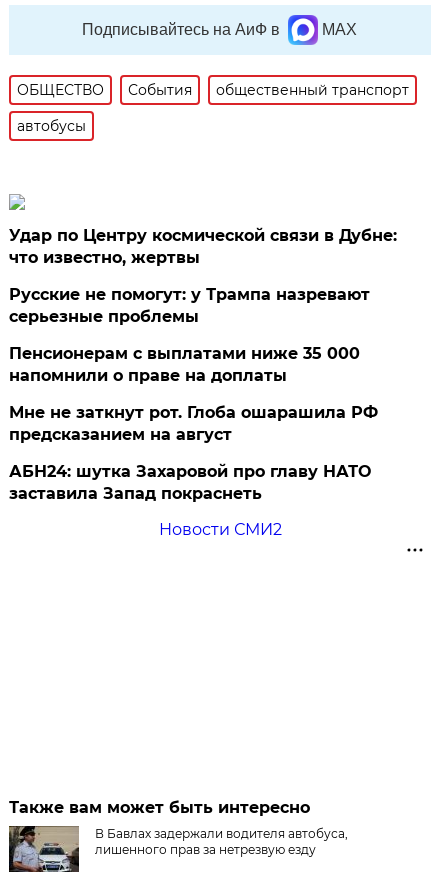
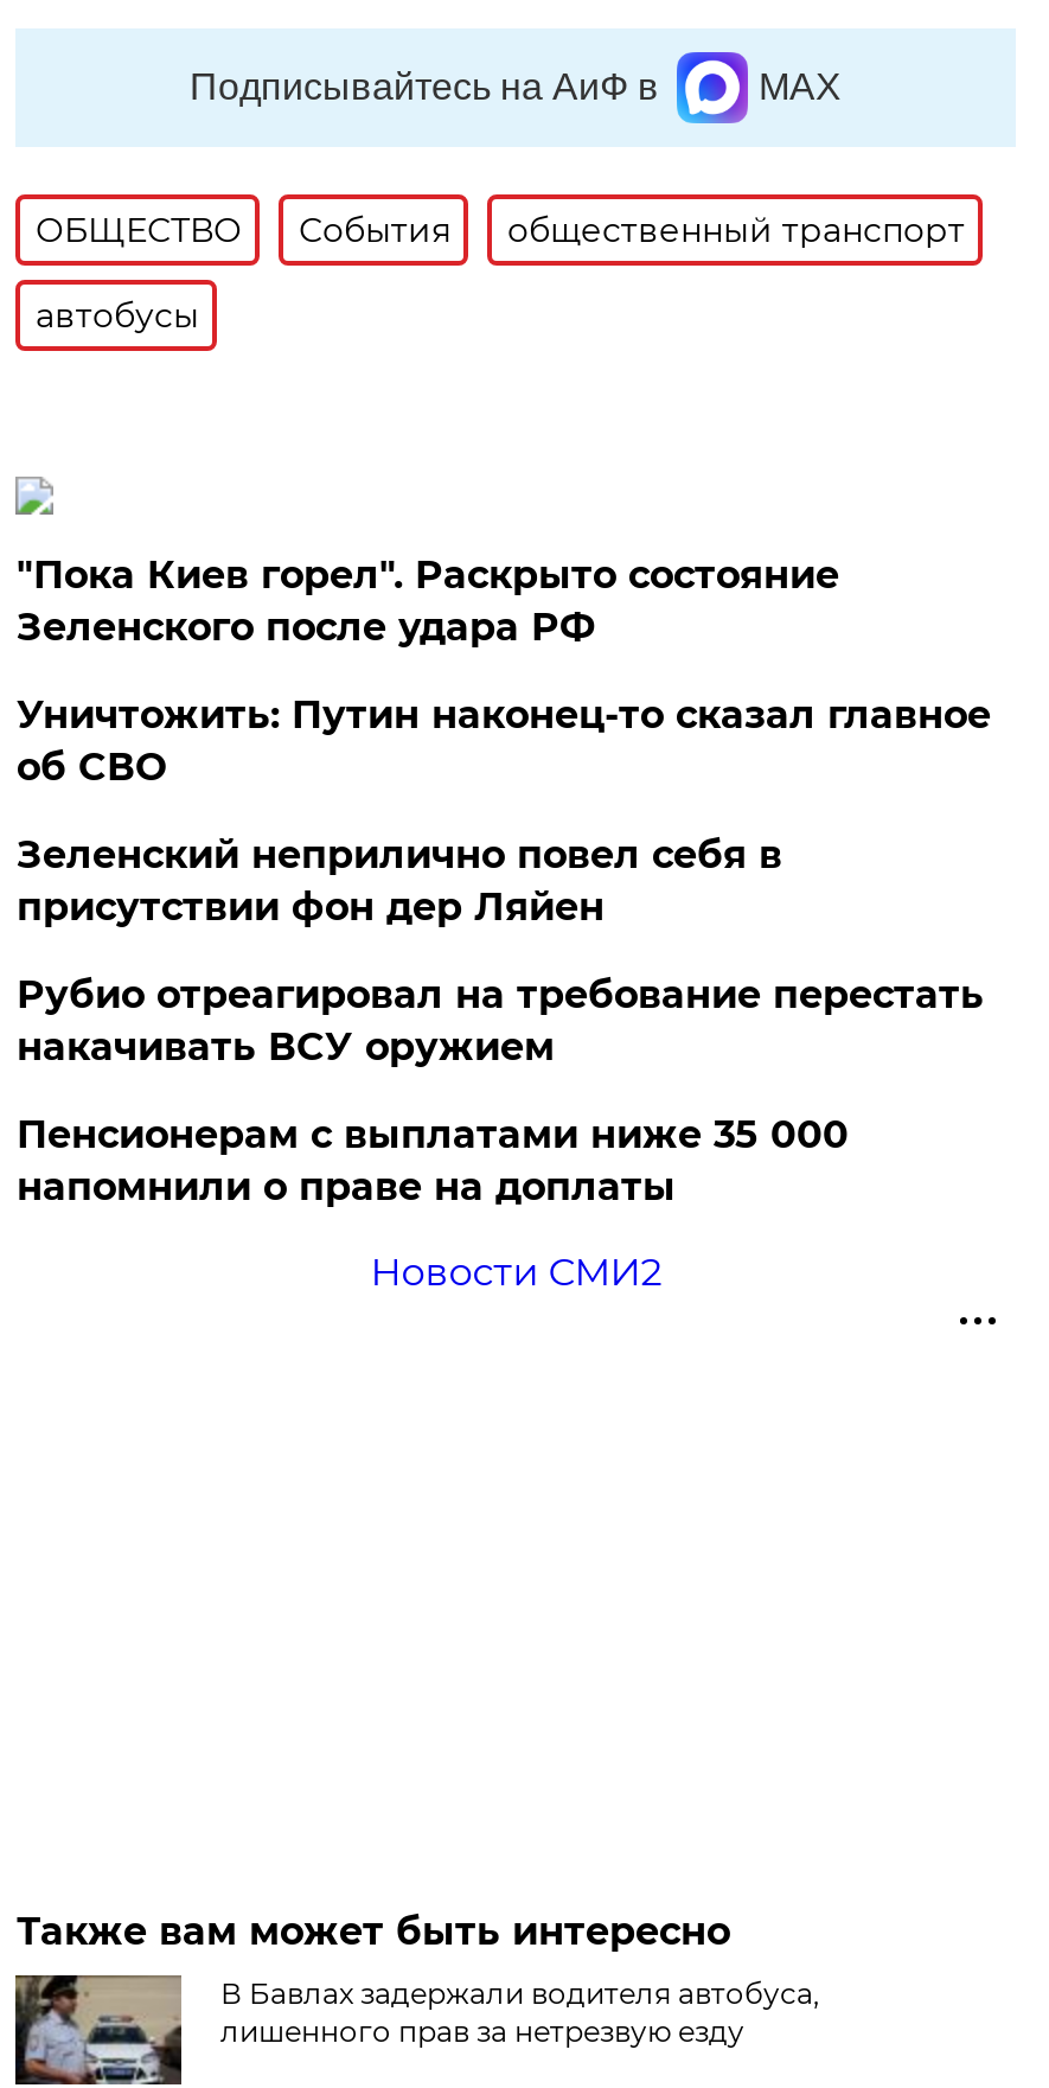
[9,226,397,326] Удар по Центру космической связи в Дубне: | что известно, жертвы | Русские не помогут: у Трампа назревают | серьезные проблемы -> [16,552,991,1069] "Пока Киев горел". Раскрыто состояние | Зеленского после удара РФ | Уничтожить: Путин наконец-то сказал главное | об СВО | Зеленский неприлично повел cебя в | присутствии фон дер Ляйен | Рубио отреагировал на требование перестать | накачивать ВСУ оружием
moved [9,344,360,385] -> [16,1112,848,1209]: Пенсионерам с выплатами ниже 35 000 | напомнили о праве на доплаты
[9,403,378,503] Мне не заткнут рот. Глоба ошарашила РФ | предсказанием на август | АБН24: шутка Захаровой про главу НАТО | заставила Запад покраснеть -> none

